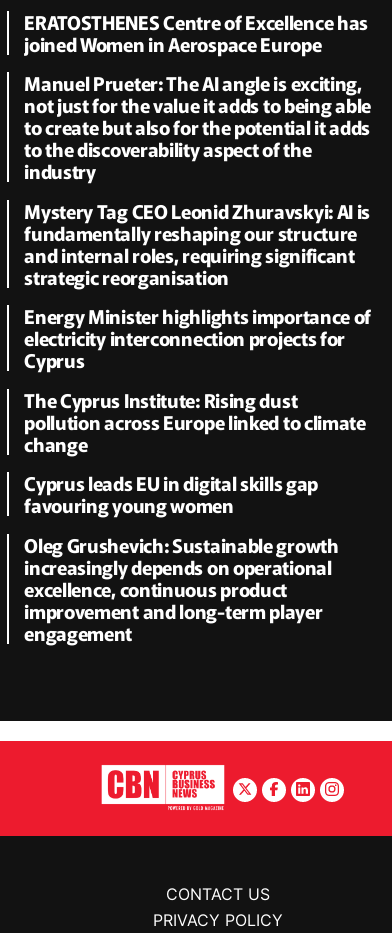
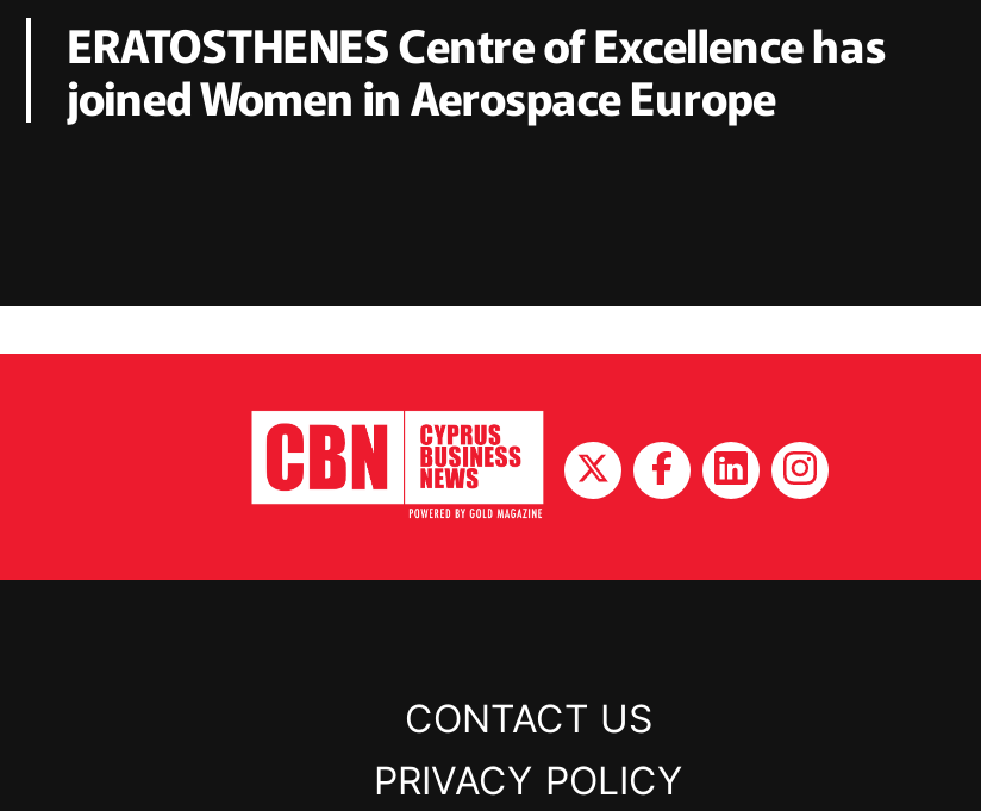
[24,69,371,646] Manuel Prueter: The AI angle is exciting, | not just for the value it adds to being able | to create but also for the potential it adds | to the discoverability aspect of the | industry | Mystery Tag CEO Leonid Zhuravskyi: AI is | fundamentally reshaping our structure | and internal roles, requiring significant | strategic reorganisation | Energy Minister highlights importance of | electricity interconnection projects for | Cyprus | The Cyprus Institute: Rising dust | pollution across Europe linked to climate | change | Cyprus leads EU in digital skills gap | favouring young women | Oleg Grushevich: Sustainable growth | increasingly depends on operational | excellence, continuous product | improvement and long-term player | engagement -> none

